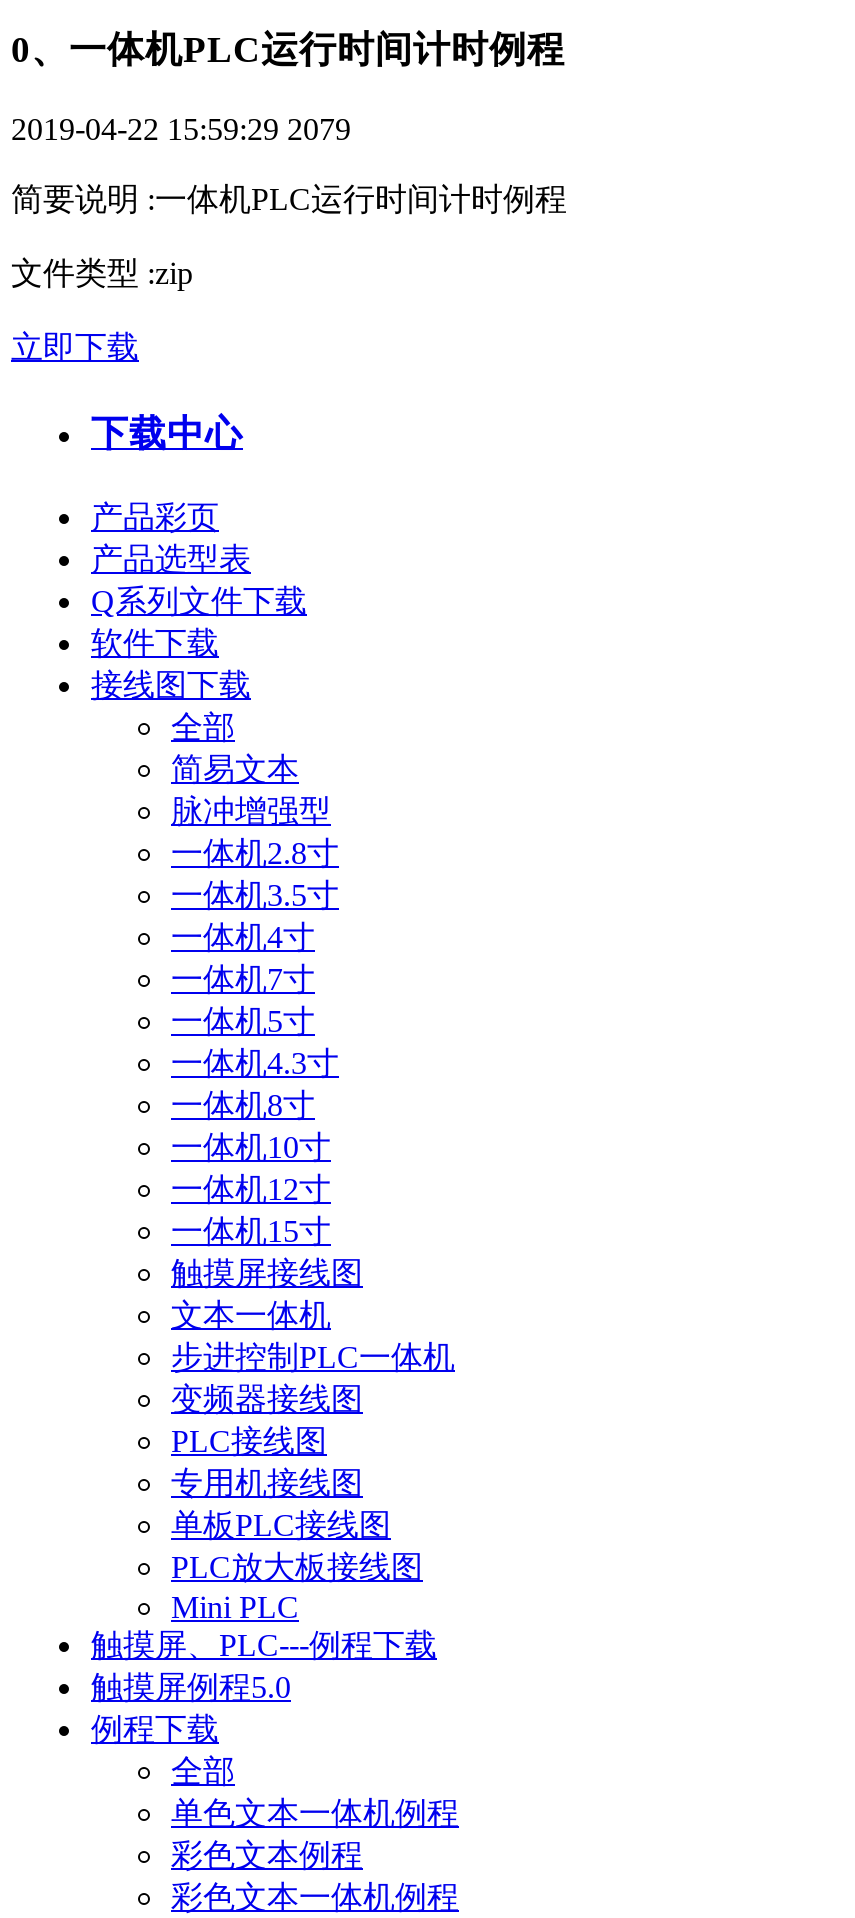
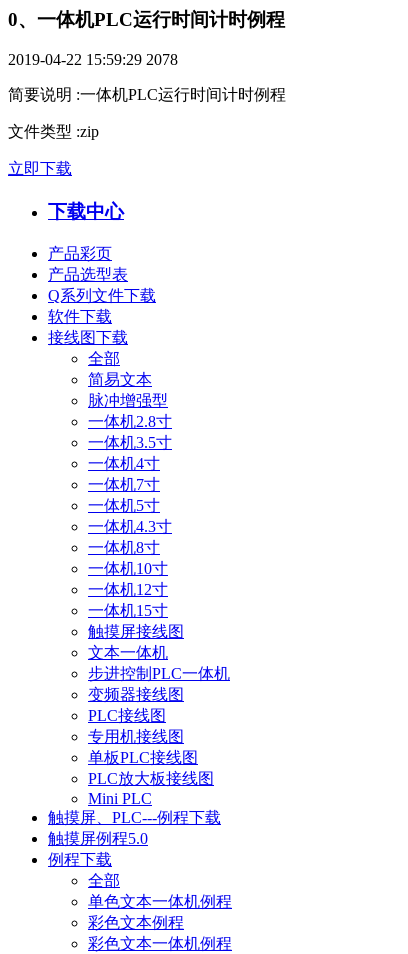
[11,113,351,147] 2019-04-22 15:59:29 2079 -> [8,51,178,68] 2019-04-22 15:59:29 2078

